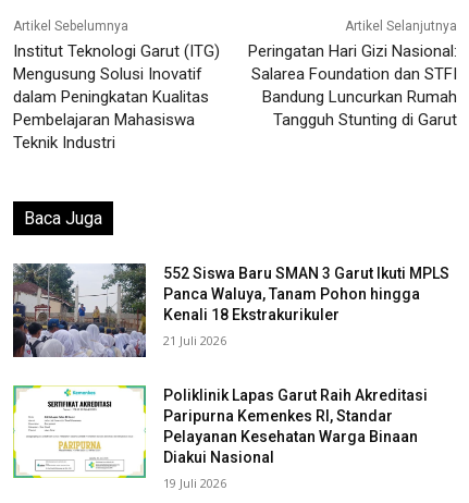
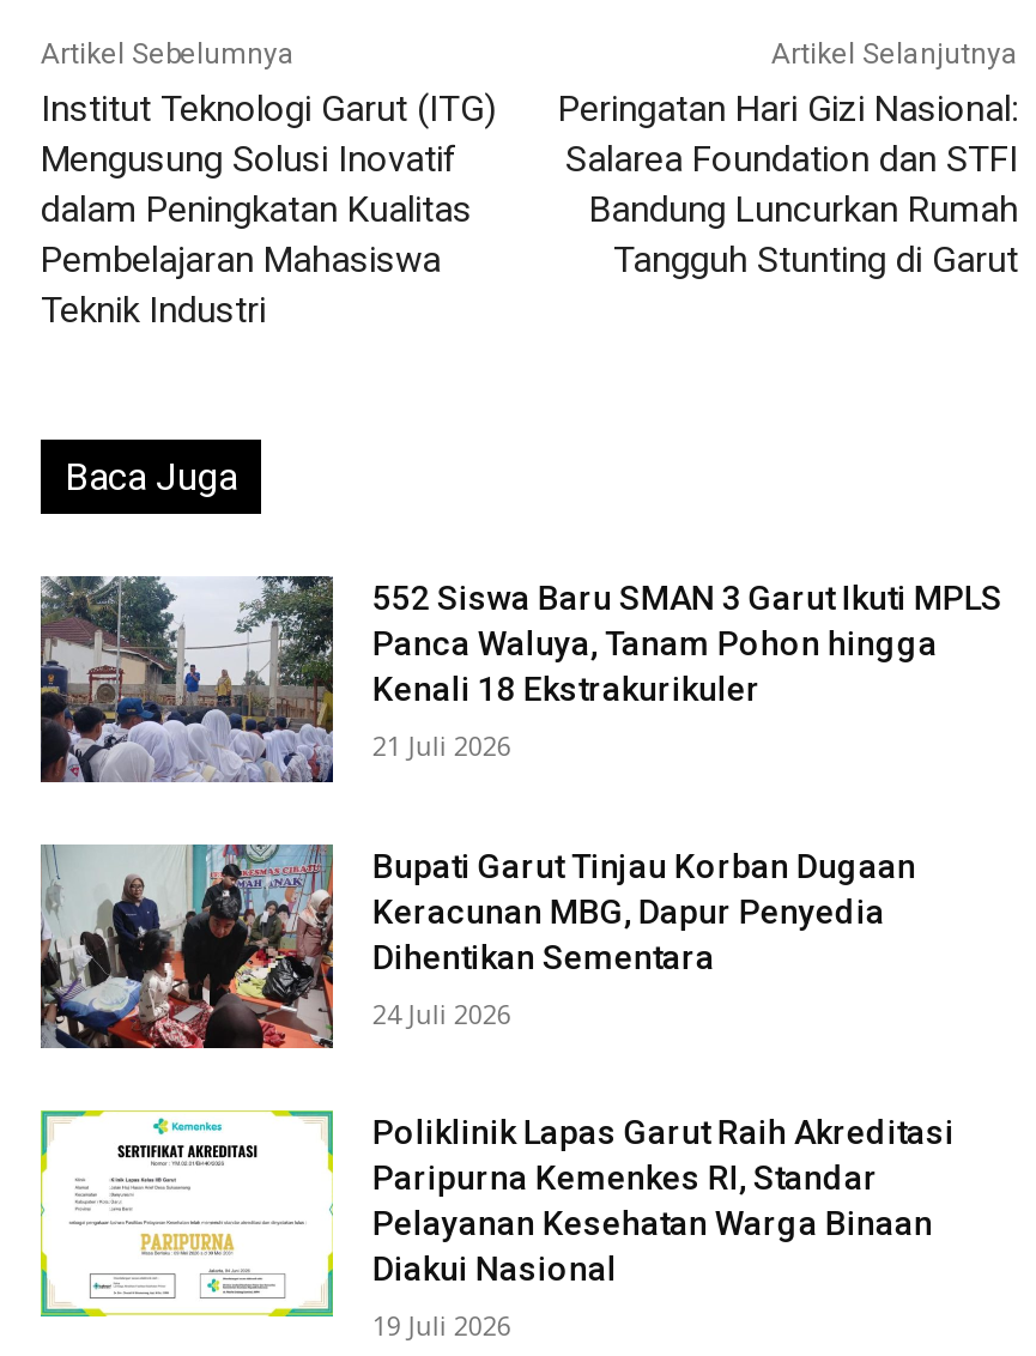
none -> [41,845,916,1051] [image] | Bupati Garut Tinjau Korban Dugaan | Keracunan MBG, Dapur Penyedia | Dihentikan Sementara | 24 Juli 2026

